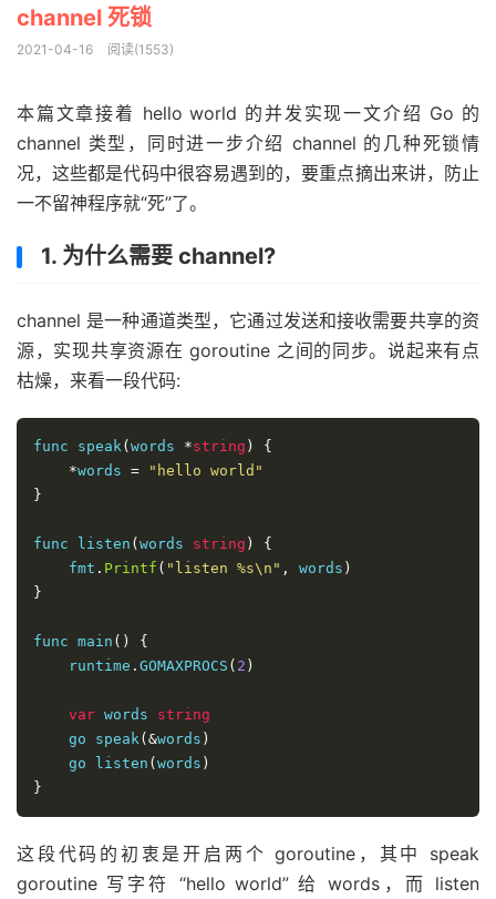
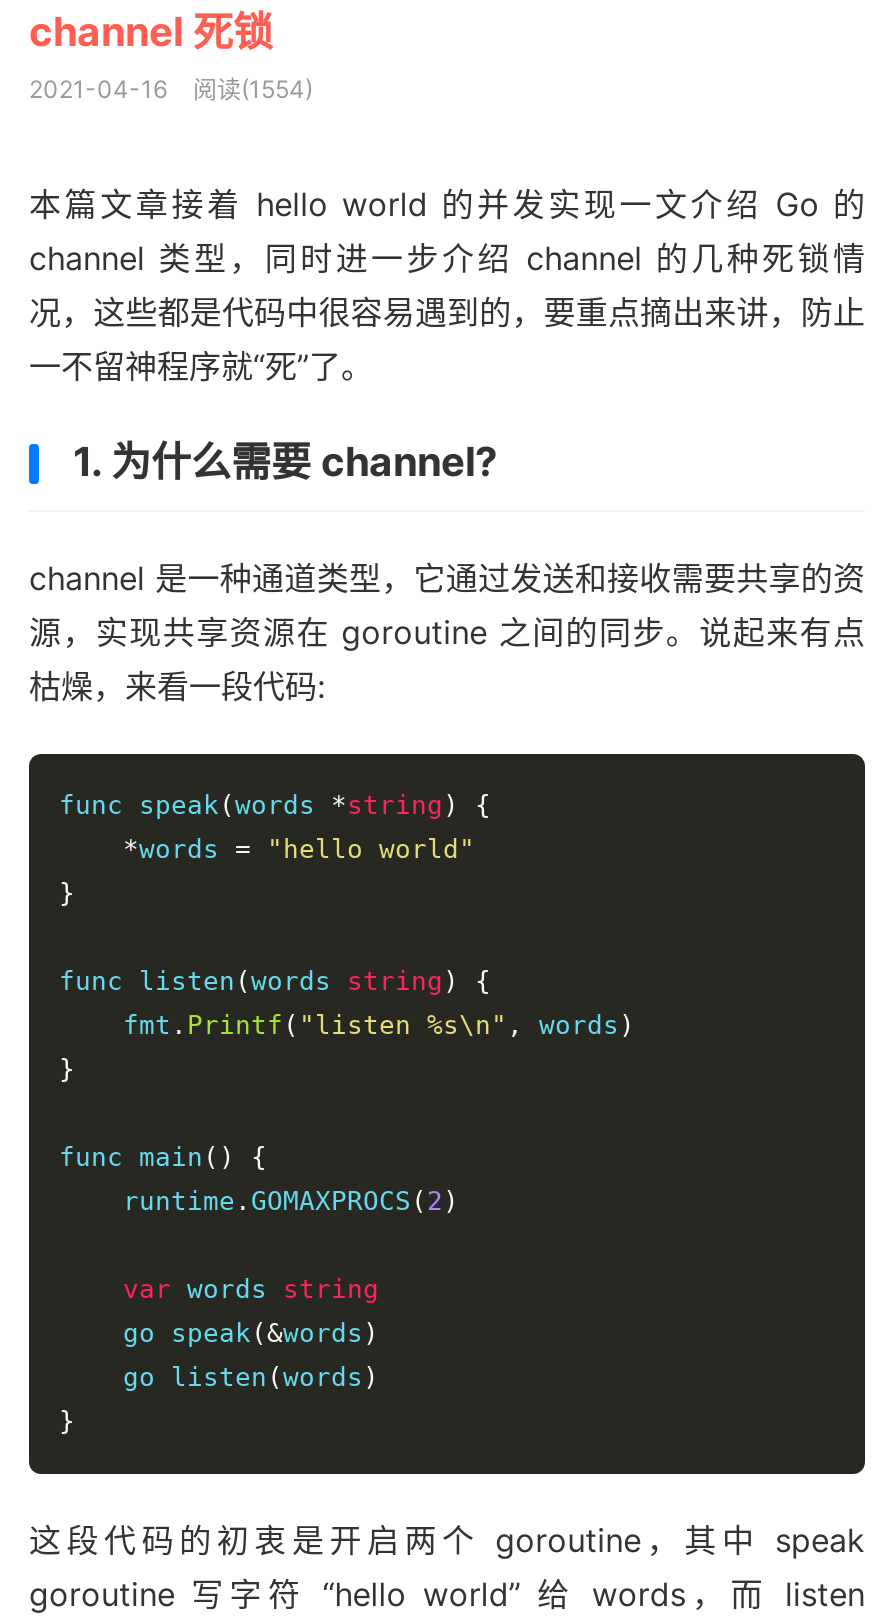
[17,41,174,58] 2021-04-16 阅读(1553) -> [29,74,313,104] 2021-04-16 阅读(1554)

